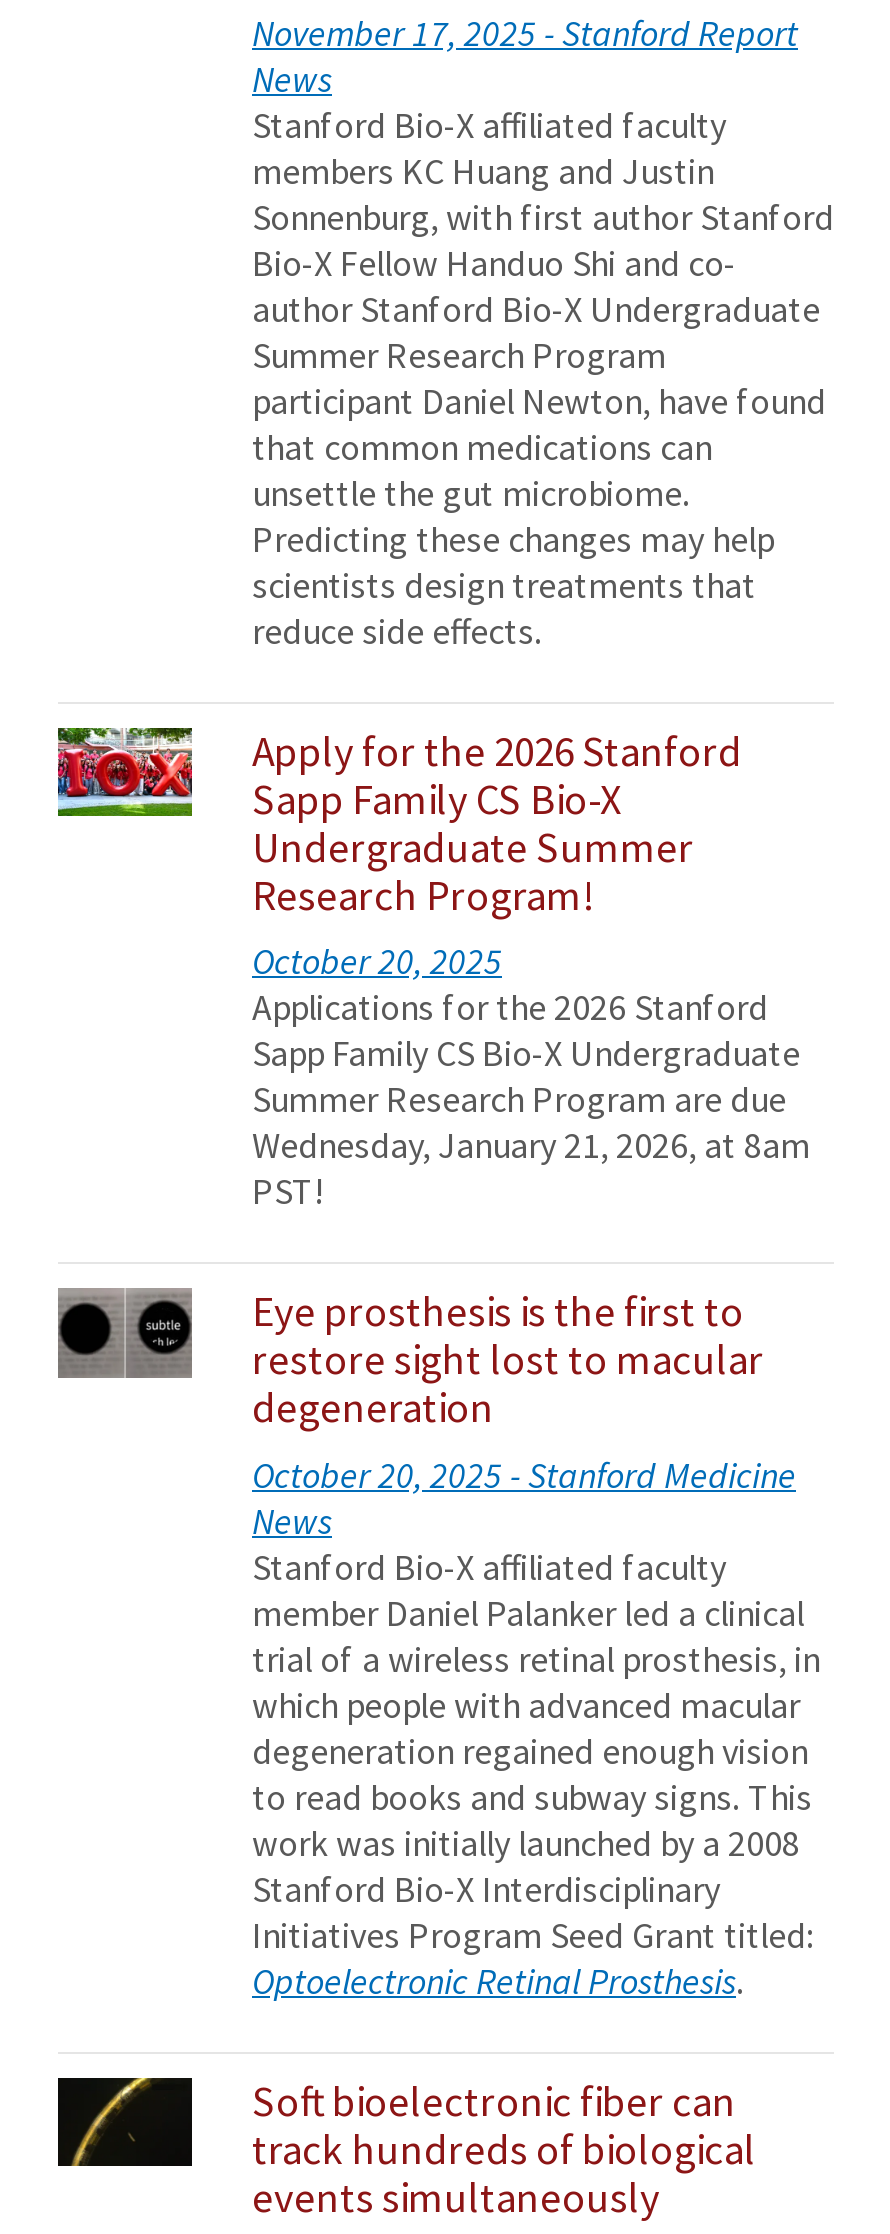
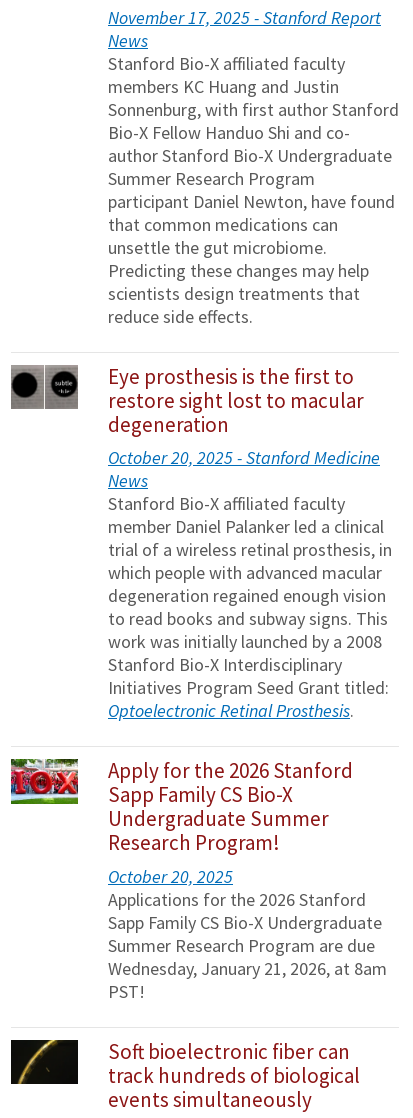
moved [56,723,810,1214] -> [10,757,387,1003]: [image] | Apply for the 2026 Stanford | Sapp Family CS Bio-X | ... | Wednesday, January 21, 2026, at 8am | PST!
moved [60,1284,820,2004] -> [12,362,392,722]: [image] | Eye prosthesis is the first to | restore sight lost to macular | ... | Initiatives Program Seed Grant titled: | Optoelectronic Retinal Prosthesis.

